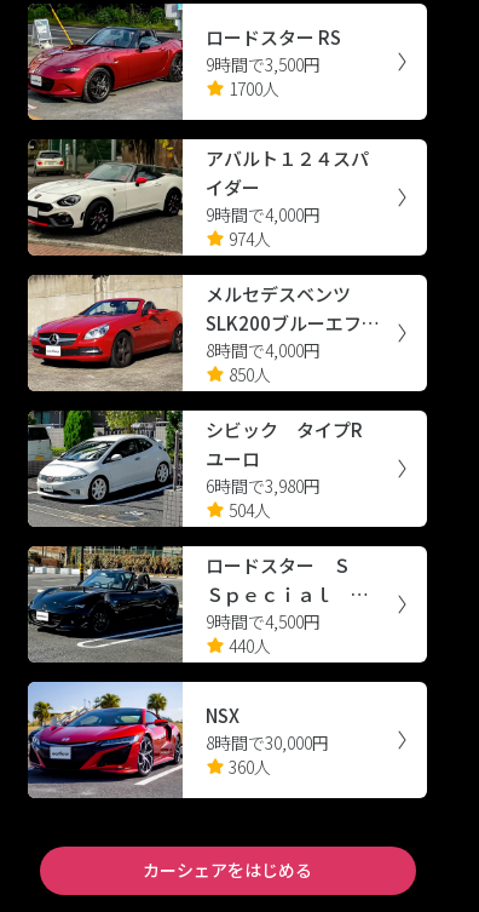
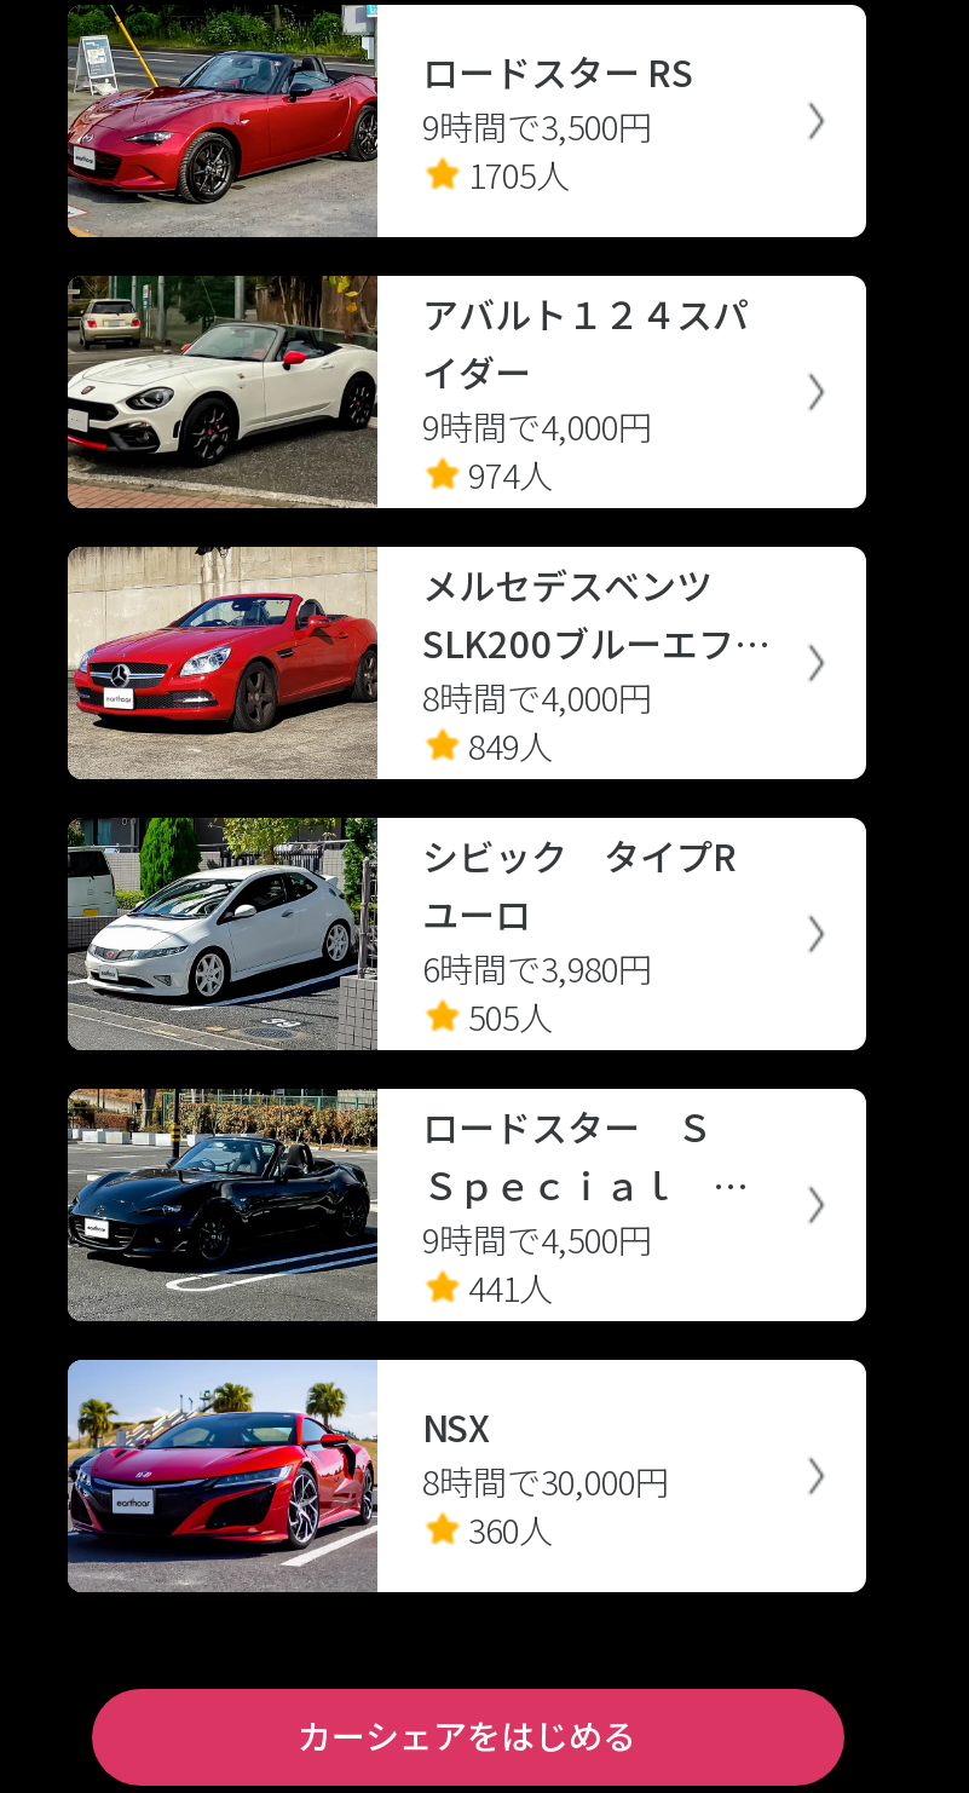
[224,76,279,101] 1700人 -> [461,150,570,198] 1705人
[224,362,270,386] 850人 -> [461,721,553,769] 849人
[224,498,270,522] 504人 -> [461,992,553,1040] 505人
[224,633,270,658] 440人 -> [461,1263,553,1311] 441人

